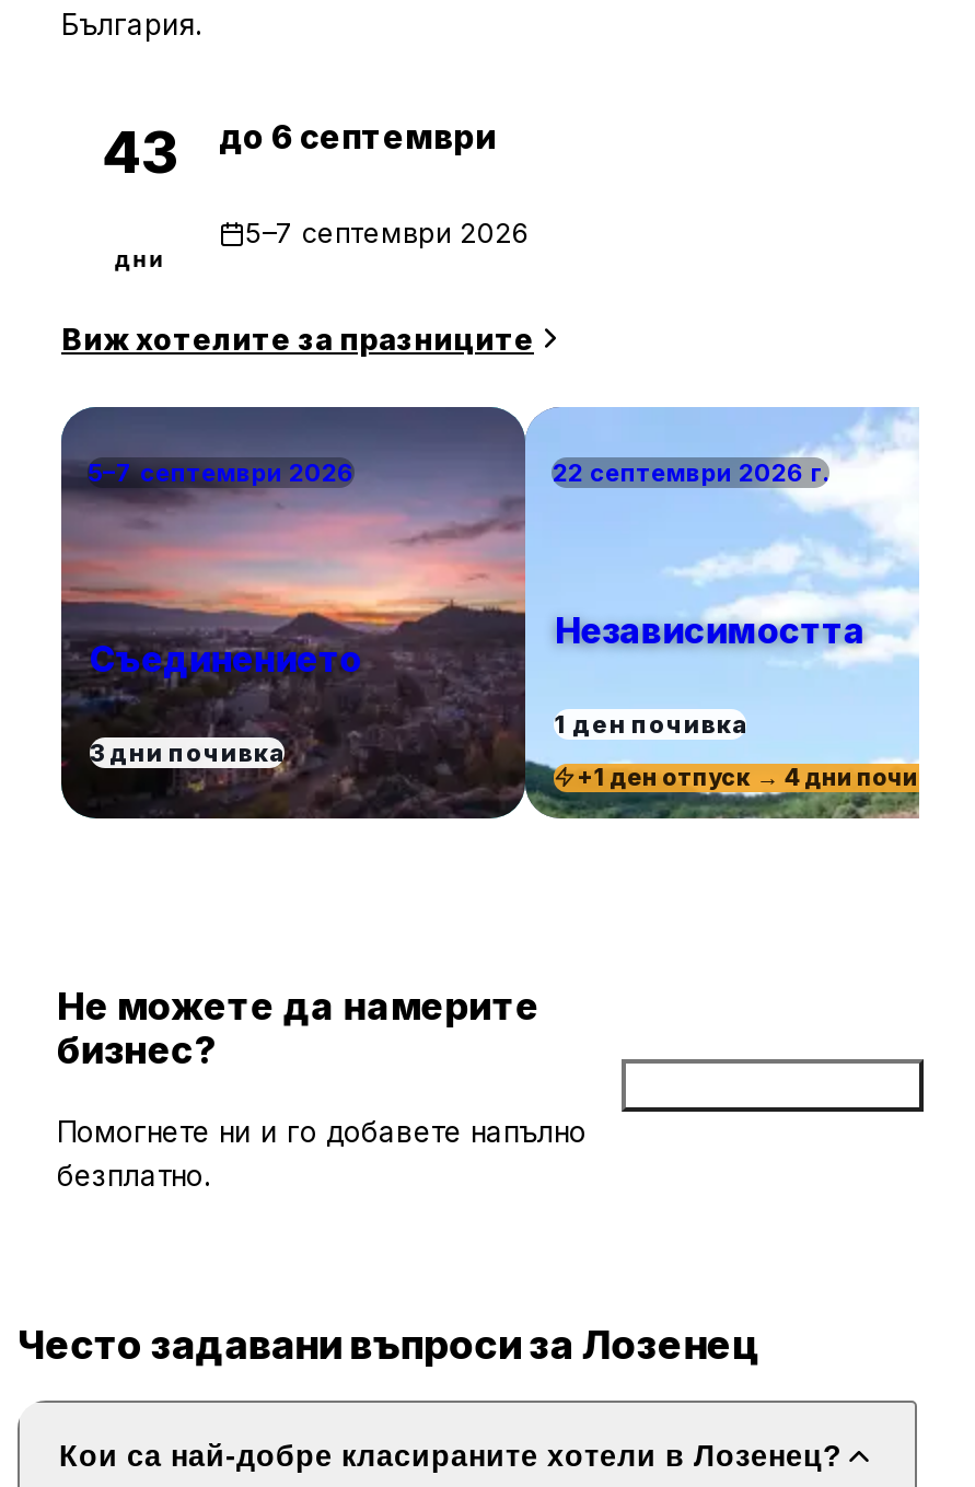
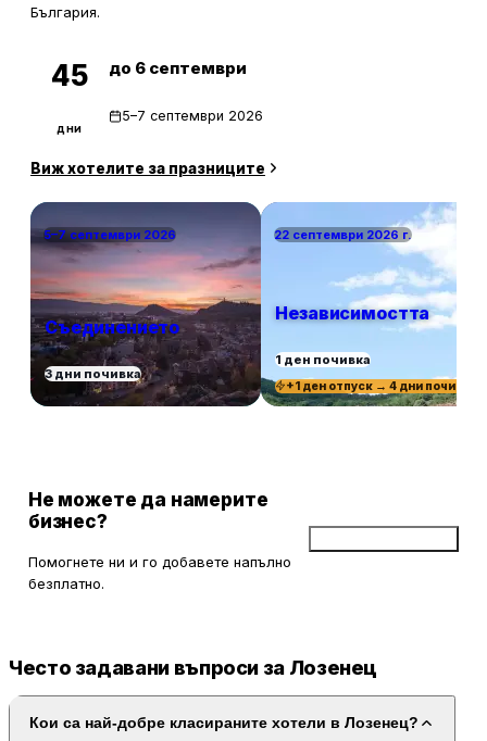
[102,115,497,186] 43 до 6 септември -> [51,57,247,93] 45 до 6 септември

